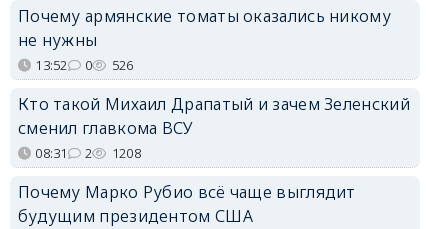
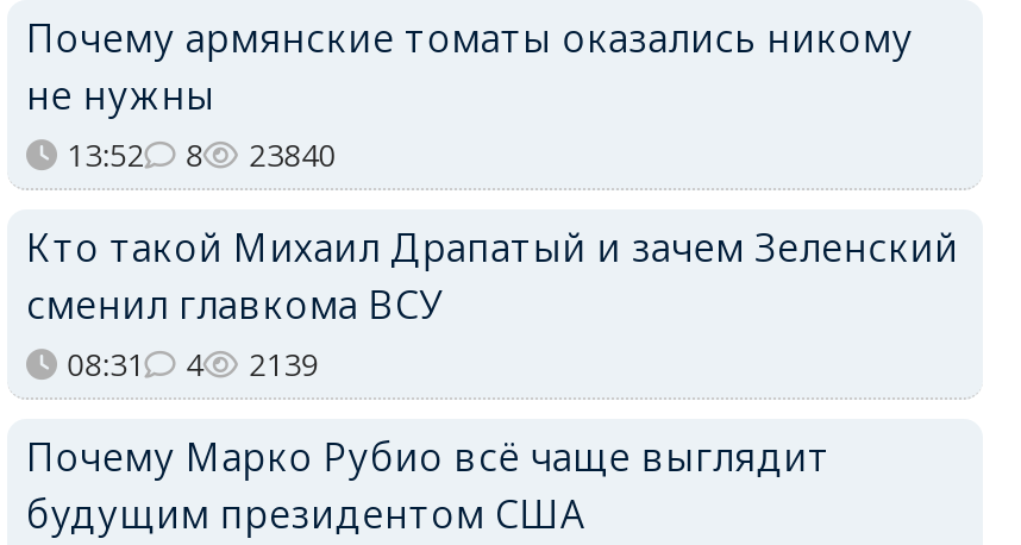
[85,56,92,74] 0 -> [186,133,203,176] 8
[112,56,134,74] 526 -> [249,133,336,176] 23840
[85,144,92,162] 2 -> [186,342,203,385] 4
[112,144,141,162] 1208 -> [249,342,319,385] 2139

